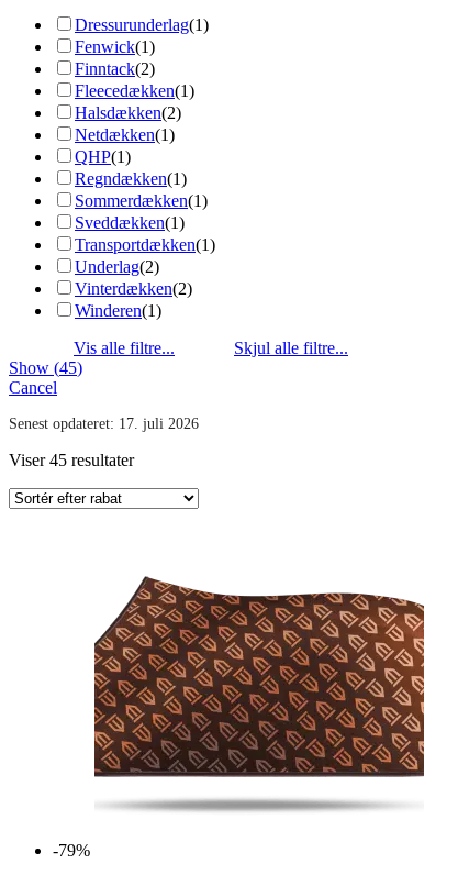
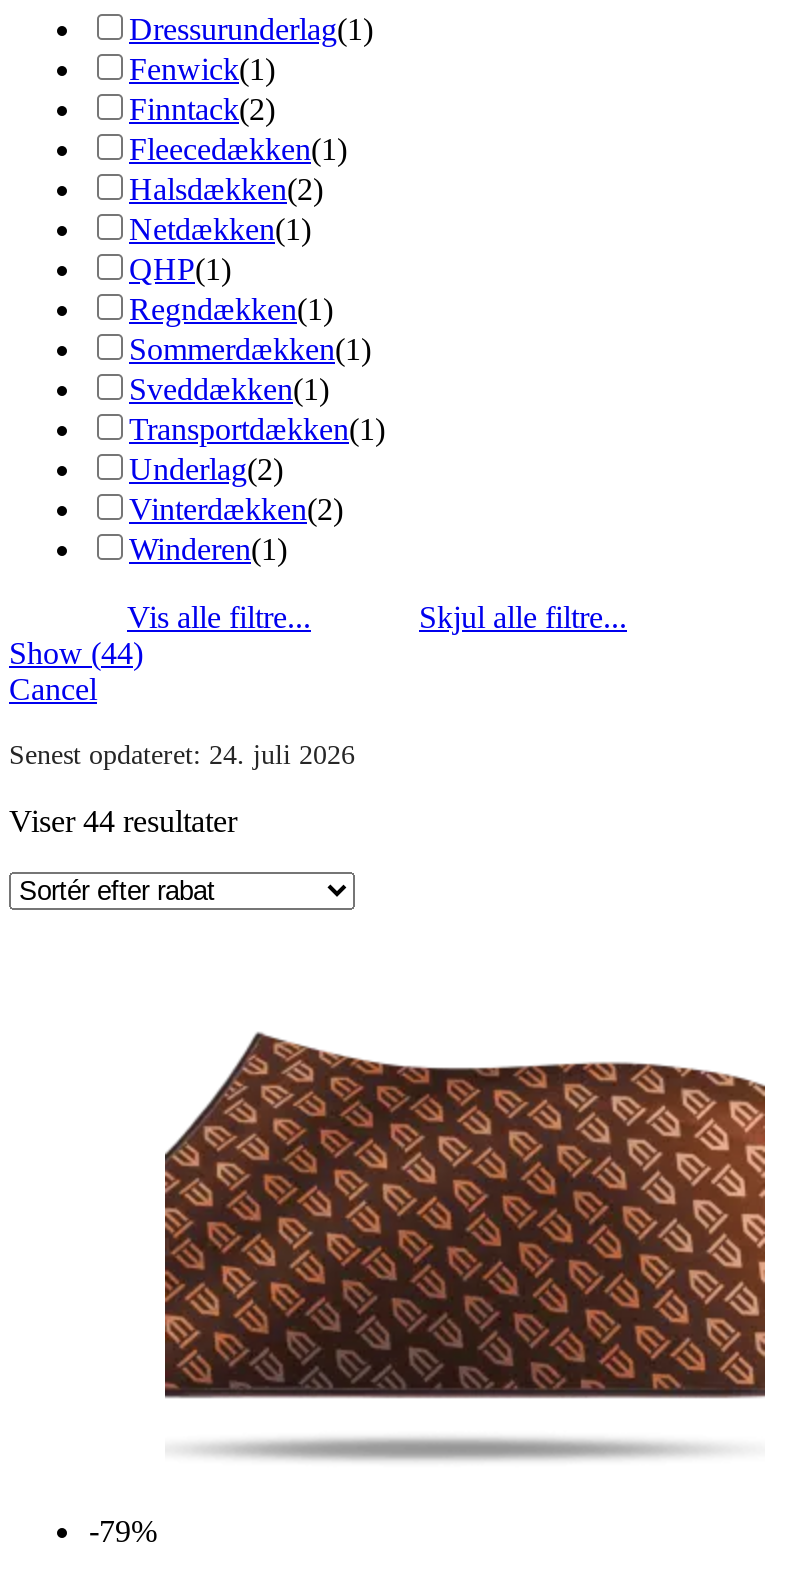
[9,358,82,377] Show (45) -> [9,636,143,670] Show (44)
[9,415,199,432] Senest opdateret: 17. juli 2026 -> [9,740,355,770] Senest opdateret: 24. juli 2026
[9,450,134,469] Viser 45 resultater -> [9,804,237,838] Viser 44 resultater

